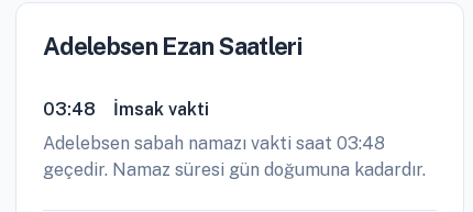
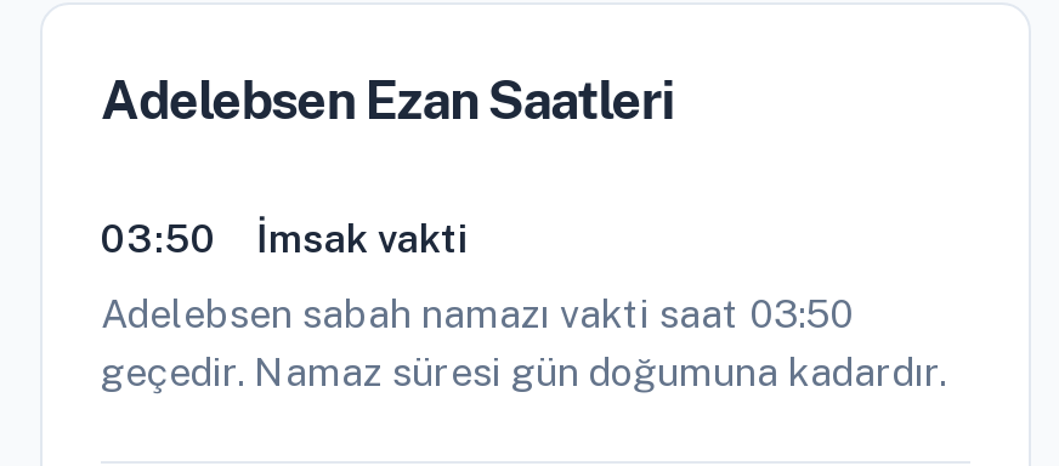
[43,99,209,120] 03:48 İmsak vakti -> [101,216,468,263] 03:50 İmsak vakti
[43,133,385,154] Adelebsen sabah namazı vakti saat 03:48 -> [101,292,854,338] Adelebsen sabah namazı vakti saat 03:50

